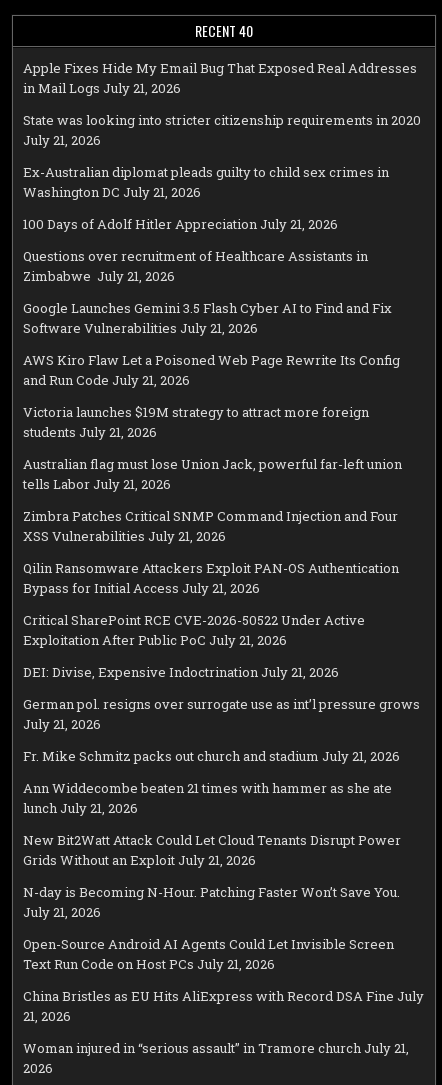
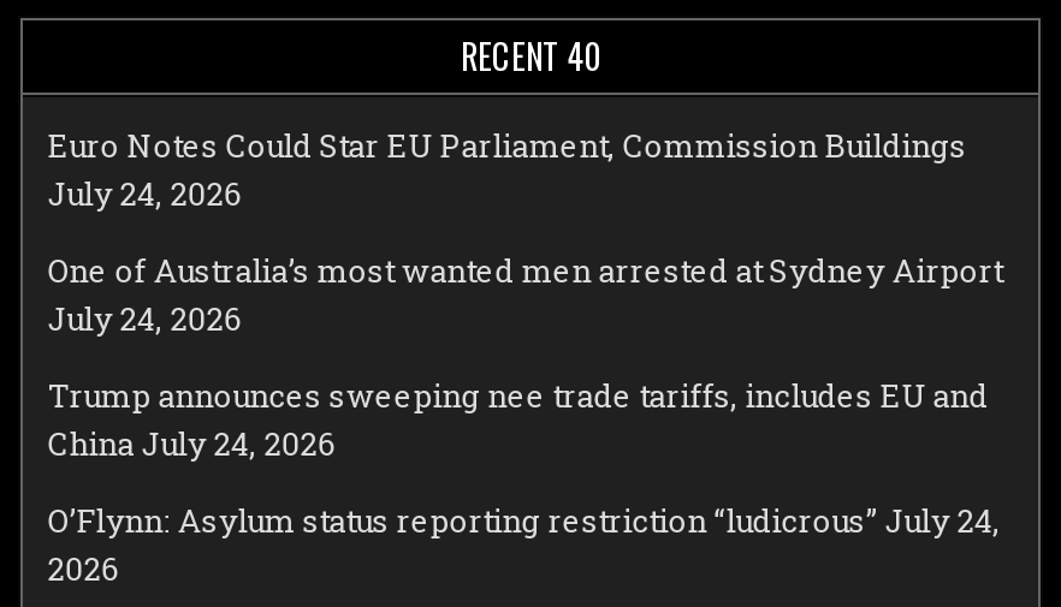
[23,59,424,1057] Apple Fixes Hide My Email Bug That Exposed Real Addresses | in Mail Logs July 21, 2026 | State was looking into stricter citizenship requirements in 2020 | July 21, 2026 | Ex-Australian diplomat pleads guilty to child sex crimes in | Washington DC July 21, 2026 | 100 Days of Adolf Hitler Appreciation July 21, 2026 | Questions over recruitment of Healthcare Assistants in | Zimbabwe July 21, 2026 | Google Launches Gemini 3.5 Flash Cyber AI to Find and Fix | Software Vulnerabilities July 21, 2026 | AWS Kiro Flaw Let a Poisoned Web Page Rewrite Its Config | and Run Code July 21, 2026 | Victoria launches $19M strategy to attract more foreign | students July 21, 2026 | Australian flag must lose Union Jack, powerful far-left union | tells Labor July 21, 2026 | Zimbra Patches Critical SNMP Command Injection and Four | XSS Vulnerabilities July 21, 2026 | Qilin Ransomware Attackers Exploit PAN-OS Authentication | Bypass for Initial Access July 21, 2026 | Critical SharePoint RCE CVE-2026-50522 Under Active | Exploitation After Public PoC July 21, 2026 | DEI: Divise, Expensive Indoctrination July 21, 2026 | German pol. resigns over surrogate use as int’l pressure grows | July 21, 2026 | Fr. Mike Schmitz packs out church and stadium July 21, 2026 | Ann Widdecombe beaten 21 times with hammer as she ate | lunch July 21, 2026 | New Bit2Watt Attack Could Let Cloud Tenants Disrupt Power | Grids Without an Exploit July 21, 2026 | N-day is Becoming N-Hour. Patching Faster Won’t Save You. | July 21, 2026 | Open-Source Android AI Agents Could Let Invisible Screen | Text Run Code on Host PCs July 21, 2026 | China Bristles as EU Hits AliExpress with Record DSA Fine July | 21, 2026 | Woman injured in “serious assault” in Tramore church July 21, -> [47,123,1003,542] Euro Notes Could Star EU Parliament, Commission Buildings | July 24, 2026 | One of Australia’s most wanted men arrested at Sydney Airport | July 24, 2026 | Trump announces sweeping nee trade tariffs, includes EU and | China July 24, 2026 | O’Flynn: Asylum status reporting restriction “ludicrous” July 24,

